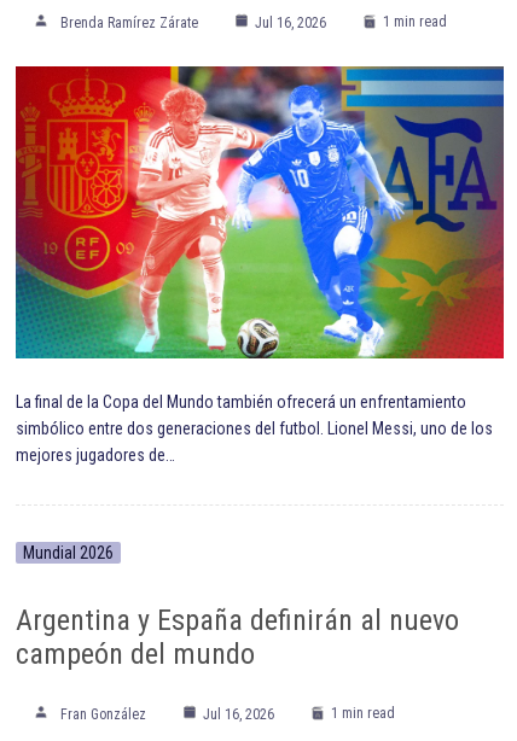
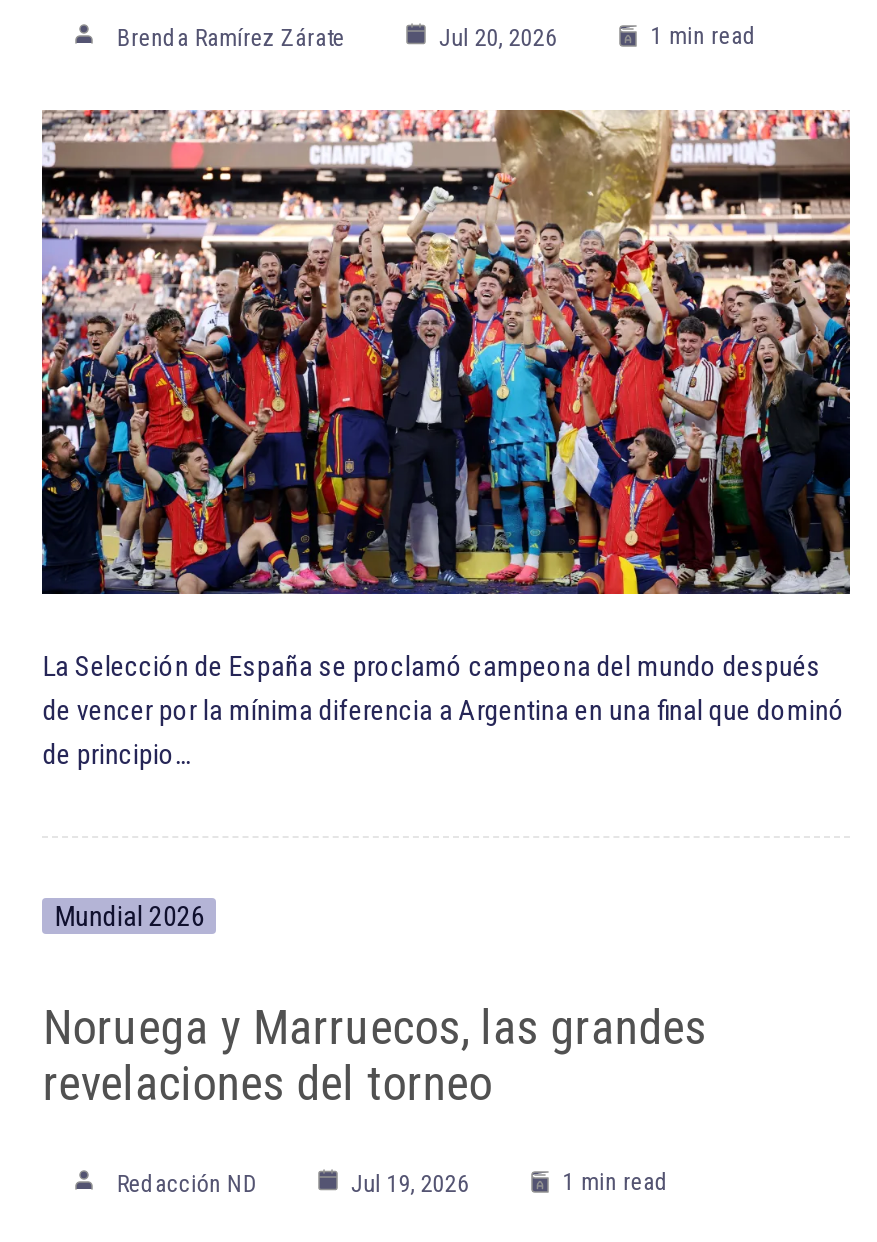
[255,15,327,31] Jul 16, 2026 -> [439,24,557,52] Jul 20, 2026
[14,65,505,465] [image] | La final de la Copa del Mundo también ofrecerá un enfrentamiento | simbólico entre dos generaciones del futbol. Lionel Messi, uno de los | mejores jugadores de… -> [40,108,852,770] [image] | La Selección de España se proclamó campeona del mundo después | de vencer por la mínima diferencia a Argentina en una final que dominó | de principio…
[16,603,460,671] Argentina y España definirán al nuevo | campeón del mundo -> [43,1000,707,1112] Noruega y Marruecos, las grandes | revelaciones del torneo
[61,706,275,723] Fran González | Jul 16, 2026 -> [117,1170,469,1198] Redacción ND | Jul 19, 2026

